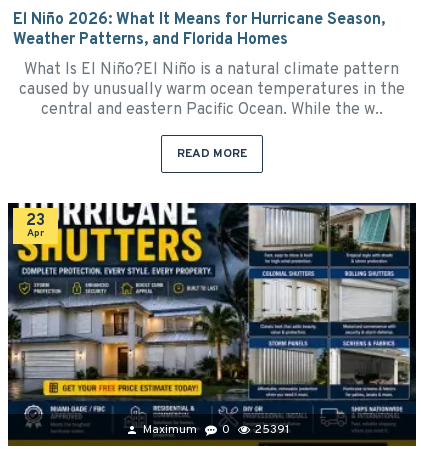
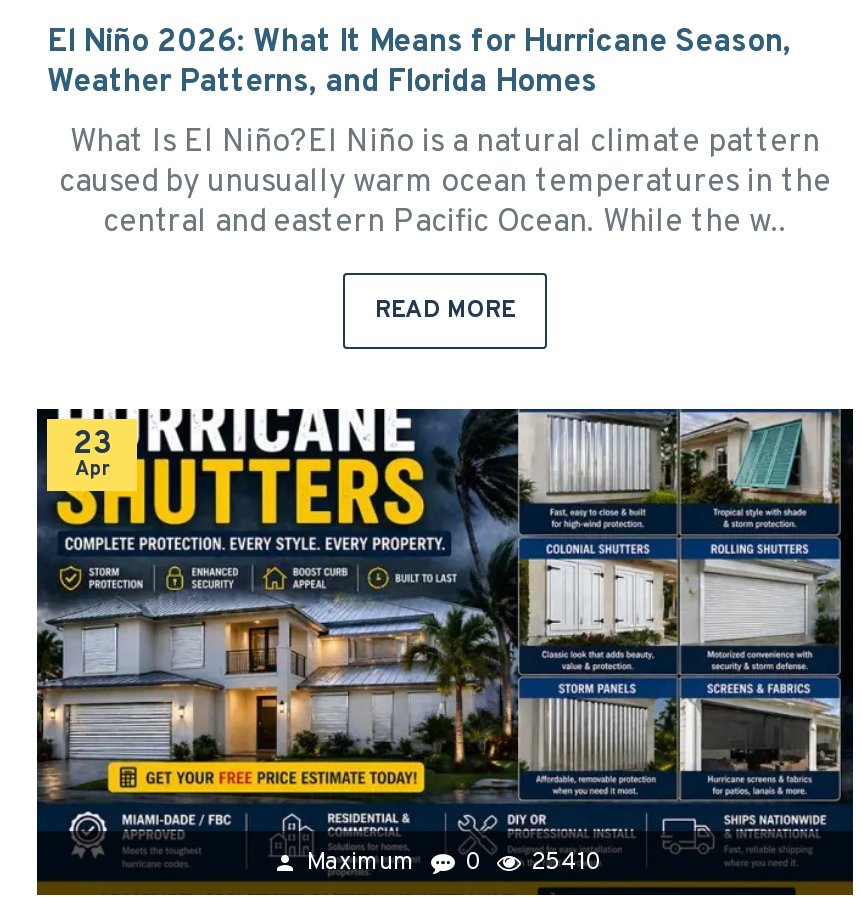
[143,422,289,438] Maximum 0 25391 -> [307,847,601,879] Maximum 0 25410

